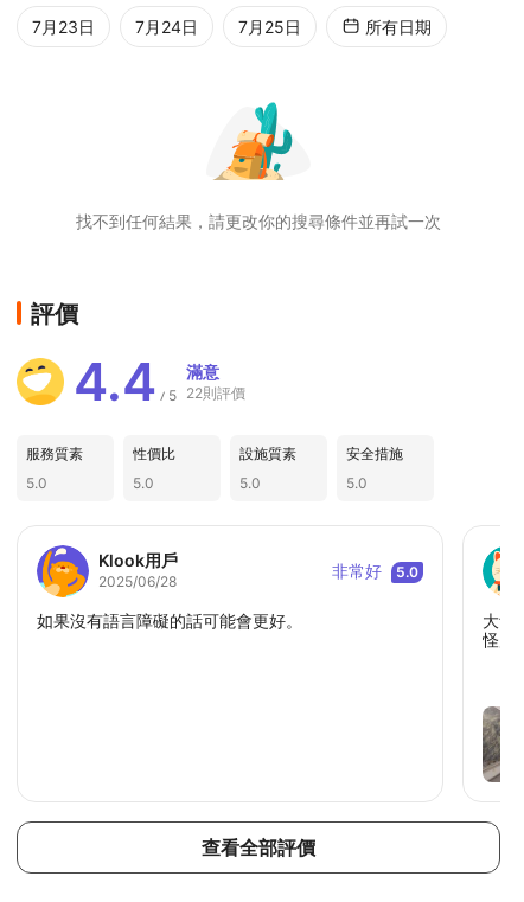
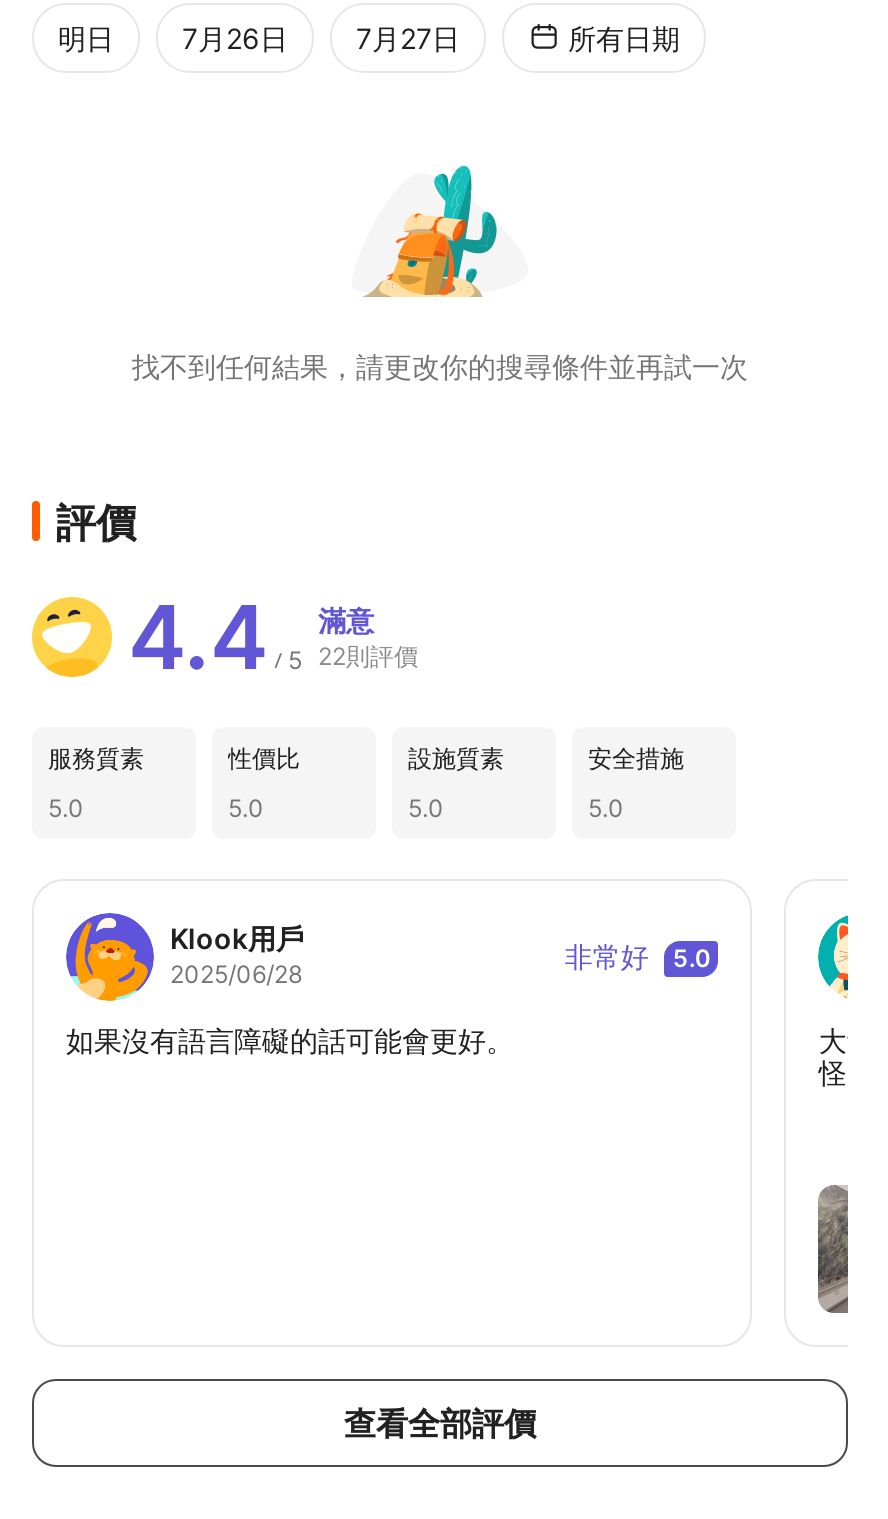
[32,16,301,36] 7月23日 | 7月24日 | 7月25日 -> [58,20,460,54] 明日 | 7月26日 | 7月27日

